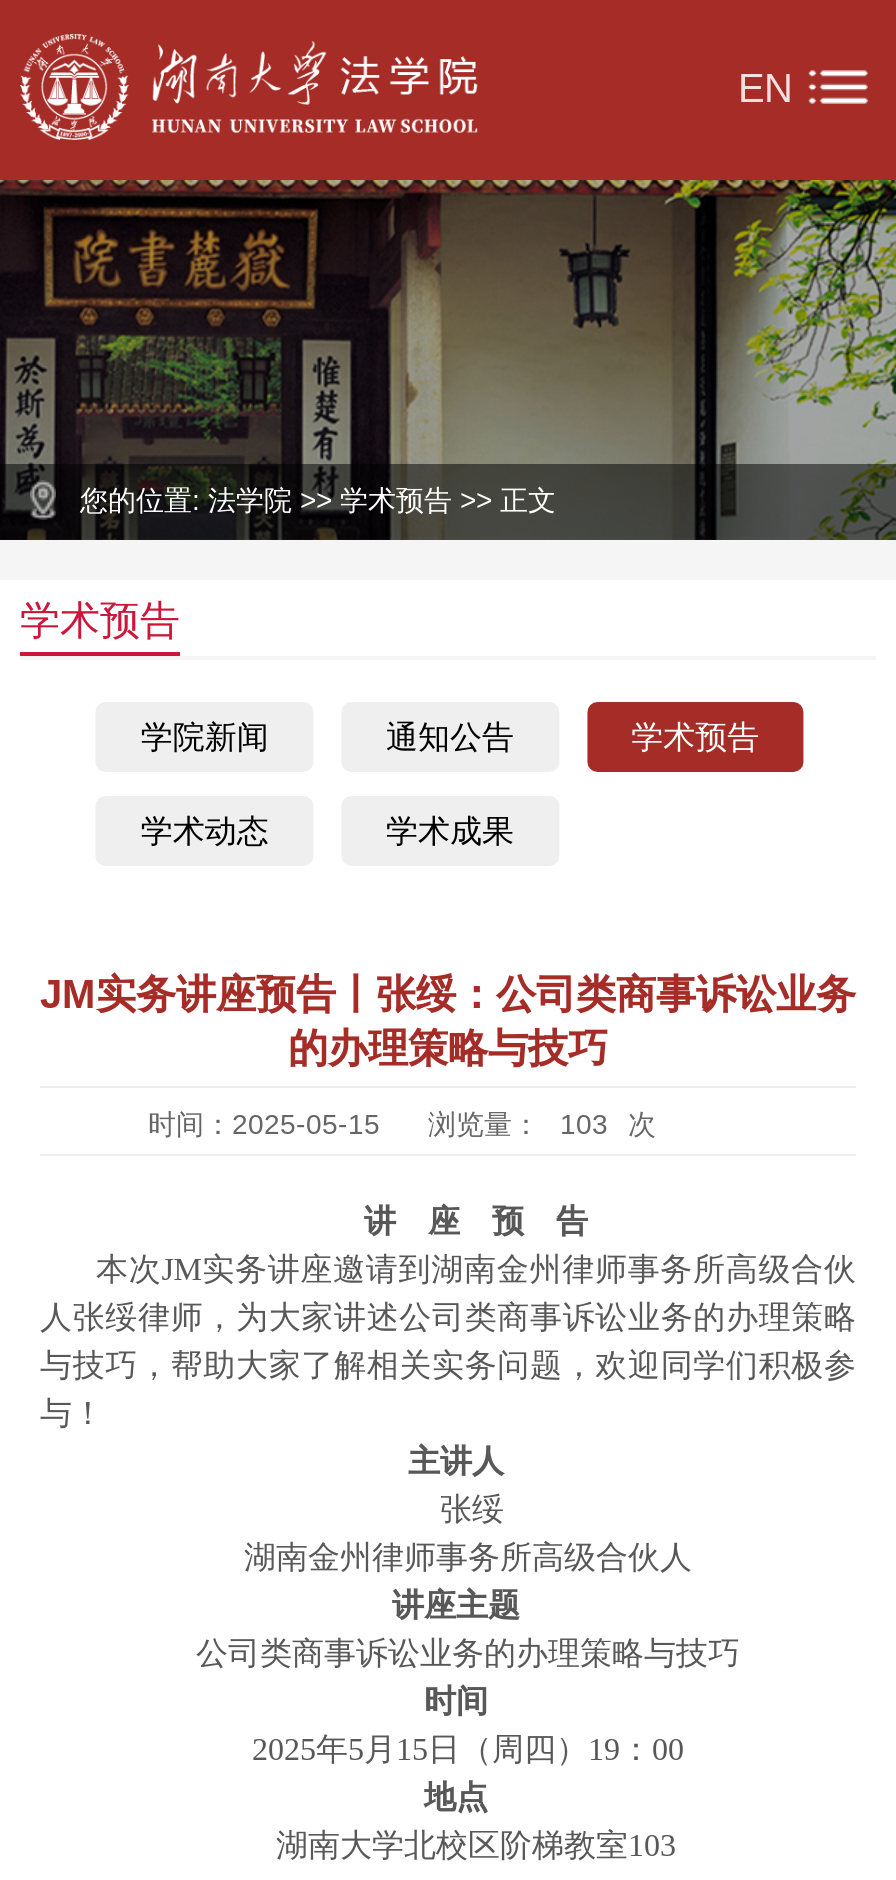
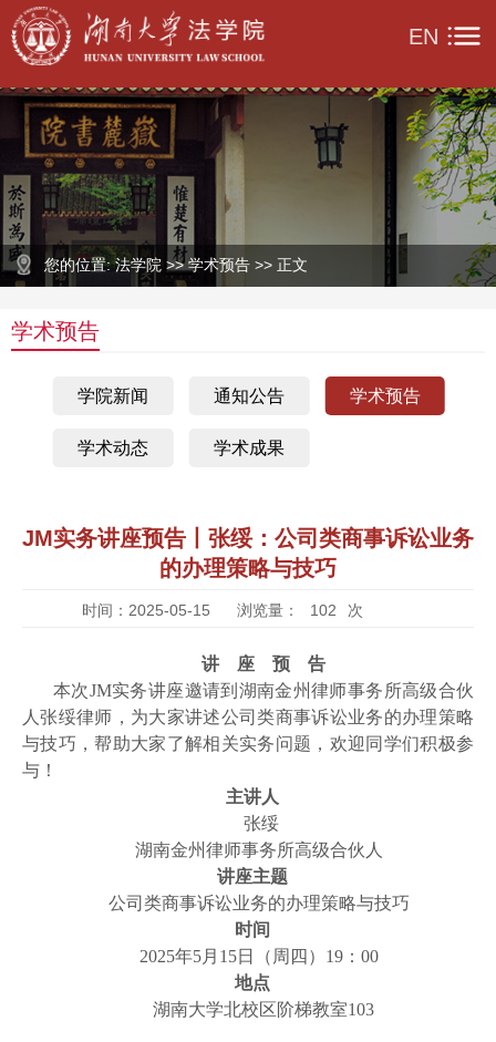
[148,1108,656,1140] 时间：2025-05-15 浏览量： 103 次 -> [82,601,363,619] 时间：2025-05-15 浏览量： 102 次

